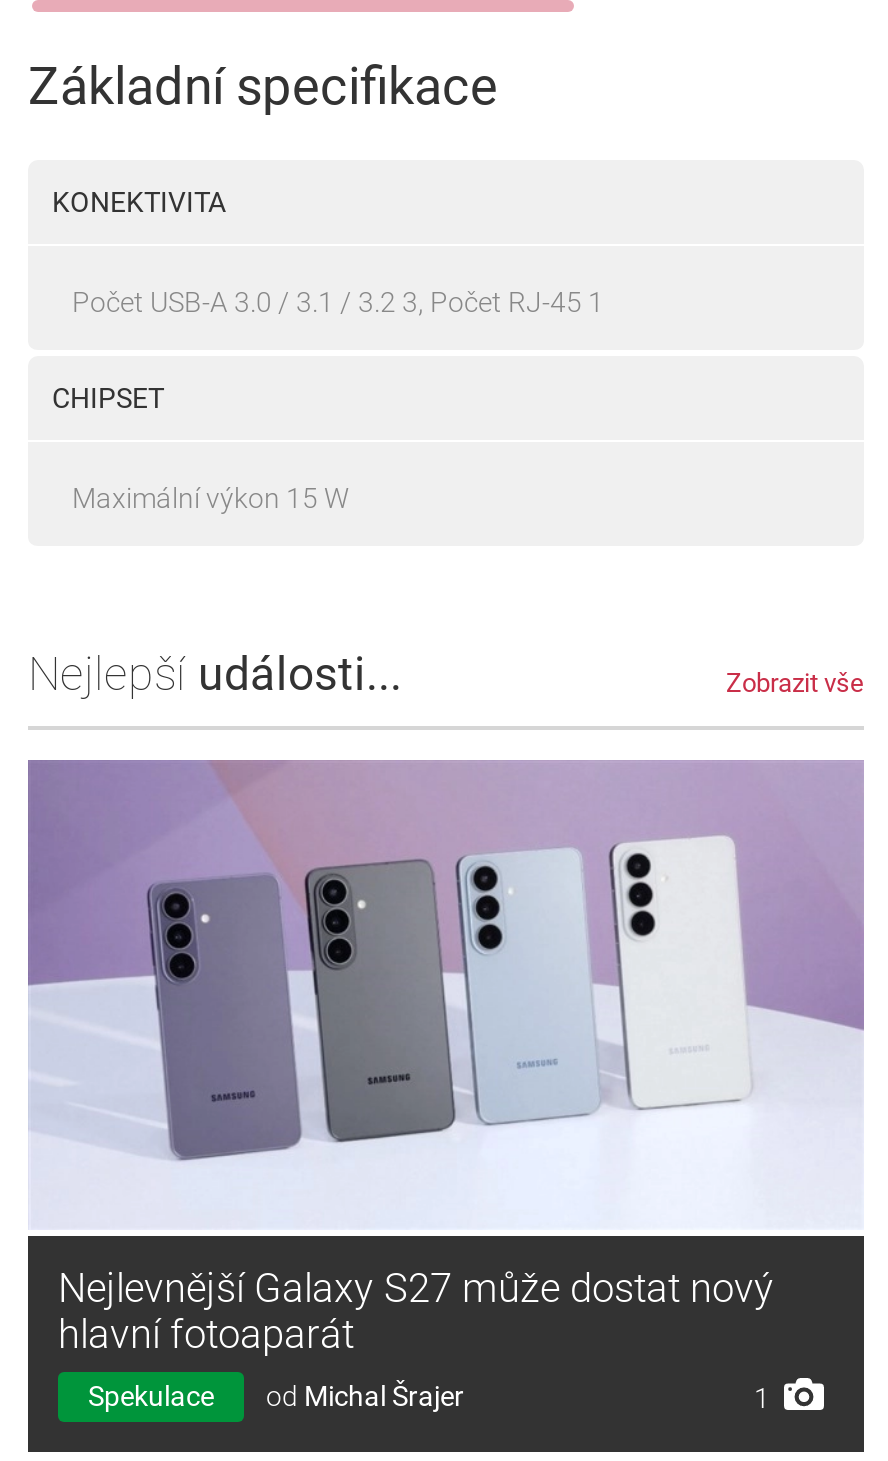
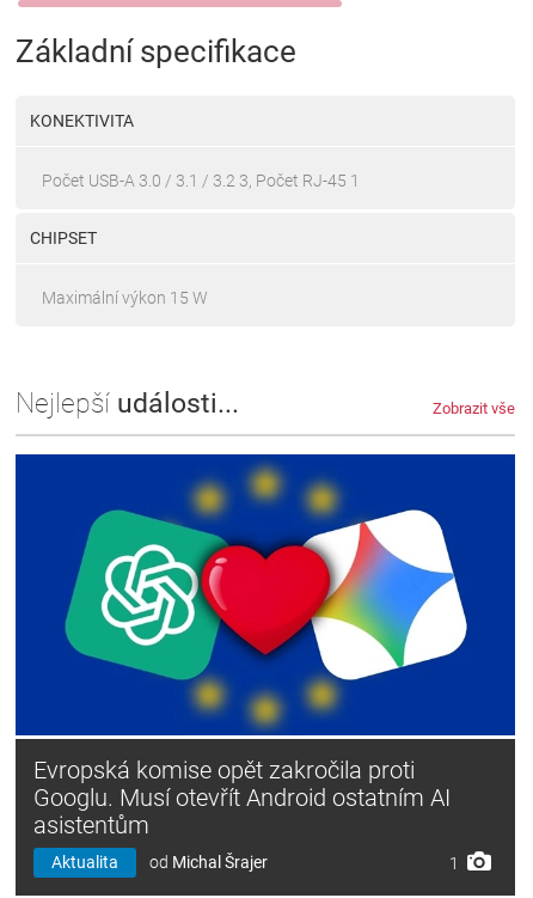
[26,758,866,1358] [image] | Nejlevnější Galaxy S27 může dostat nový | hlavní fotoaparát -> [14,453,516,839] [image] | Evropská komise opět zakročila proti | Googlu. Musí otevřít Android ostatním AI | asistentům
[88,1380,214,1412] Spekulace -> [51,852,118,871] Aktualita

